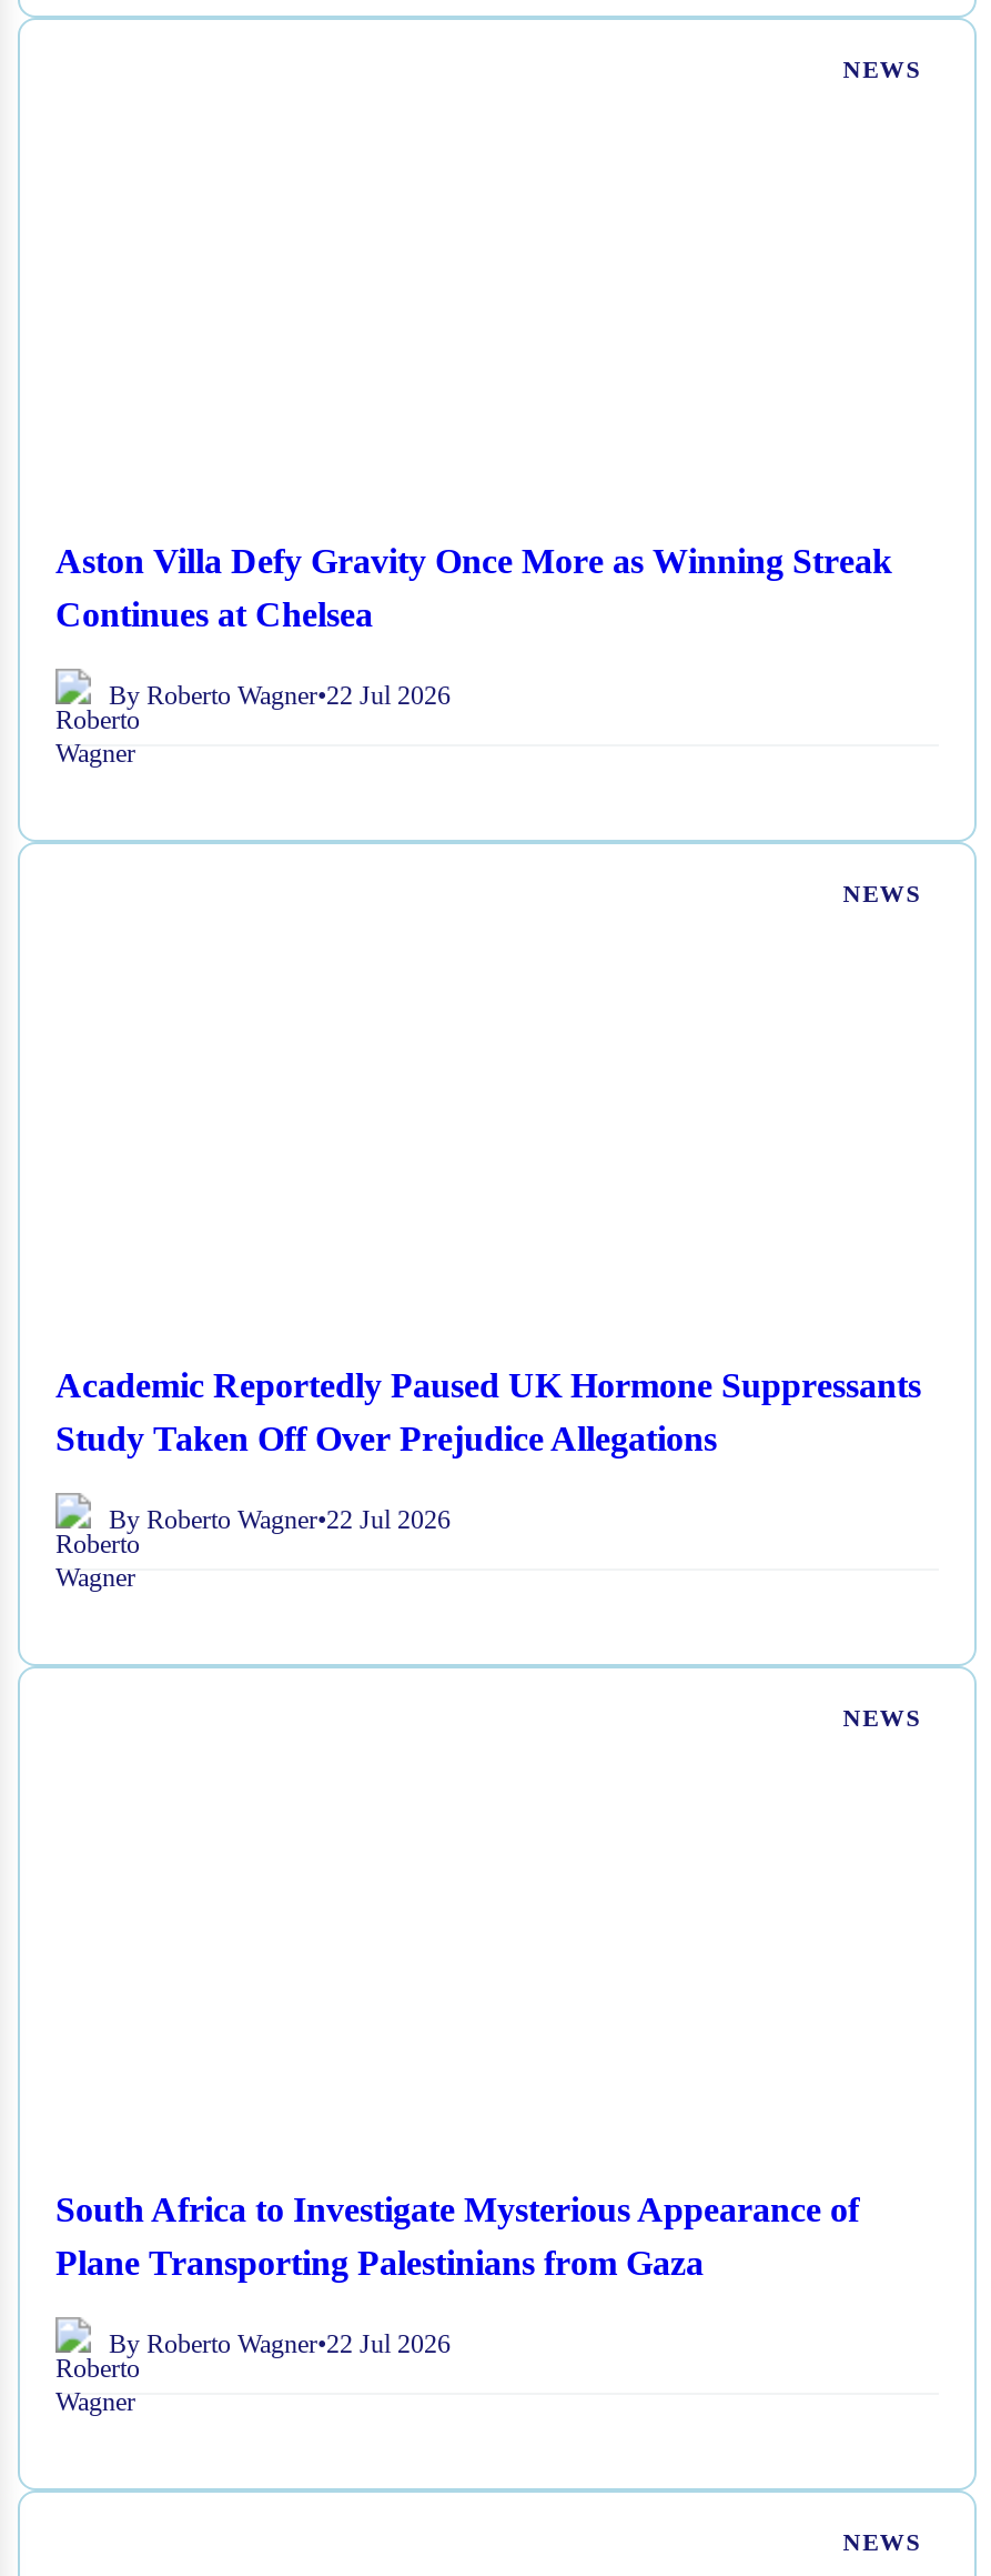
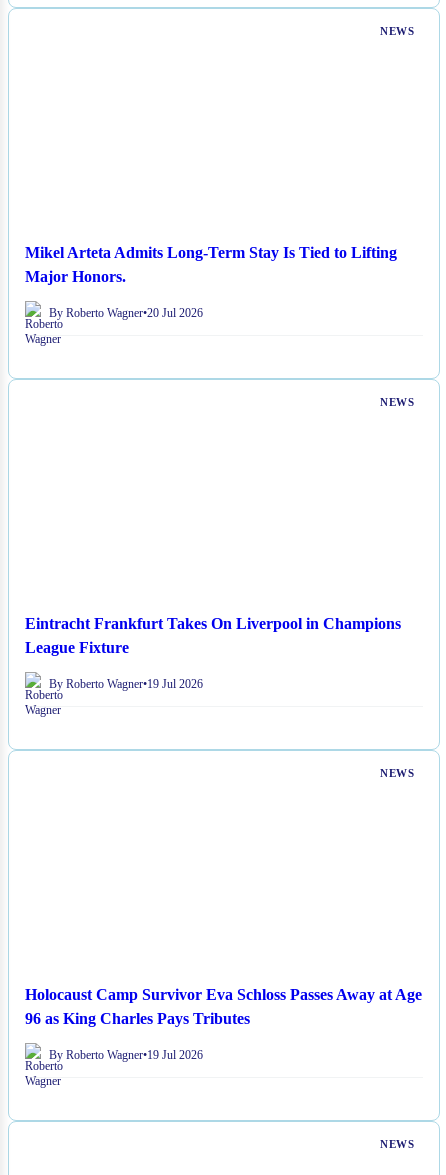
[55,542,892,633] Aston Villa Defy Gravity Once More as Winning Streak | Continues at Chelsea -> [25,244,397,285] Mikel Arteta Admits Long-Term Stay Is Tied to Lifting | Major Honors.
[109,679,451,710] By Roberto Wagner•22 Jul 2026 -> [49,306,203,320] By Roberto Wagner•20 Jul 2026
[55,1367,921,1458] Academic Reportedly Paused UK Hormone Suppressants | Study Taken Off Over Prejudice Allegations -> [25,615,401,656] Eintracht Frankfurt Takes On Liverpool in Champions | League Fixture
[109,1503,451,1534] By Roberto Wagner•22 Jul 2026 -> [49,677,203,691] By Roberto Wagner•19 Jul 2026
[55,2191,859,2282] South Africa to Investigate Mysterious Appearance of | Plane Transporting Palestinians from Gaza -> [25,986,422,1027] Holocaust Camp Survivor Eva Schloss Passes Away at Age | 96 as King Charles Pays Tributes
[109,2327,451,2359] By Roberto Wagner•22 Jul 2026 -> [49,1048,203,1062] By Roberto Wagner•19 Jul 2026

